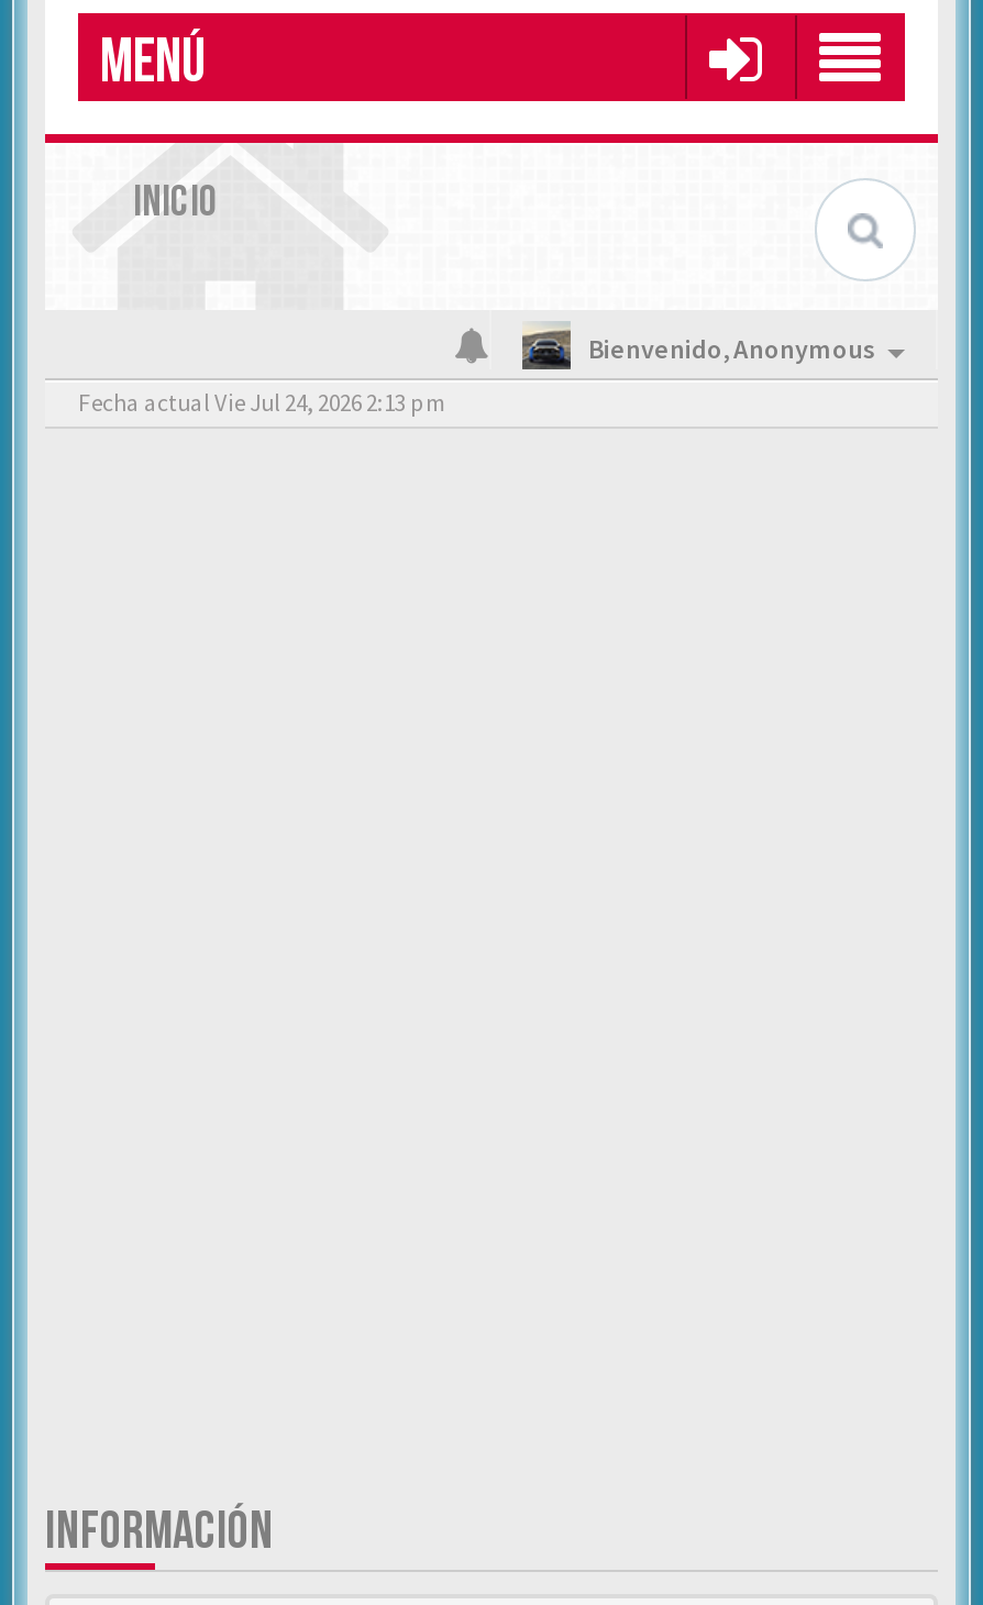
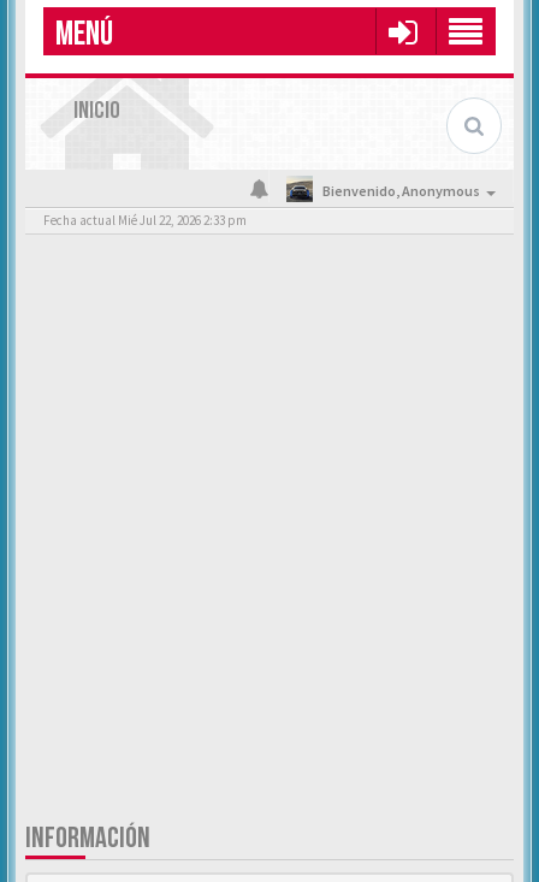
[78,387,445,418] Fecha actual Vie Jul 24, 2026 2:13 pm -> [43,212,247,229] Fecha actual Mié Jul 22, 2026 2:33 pm

